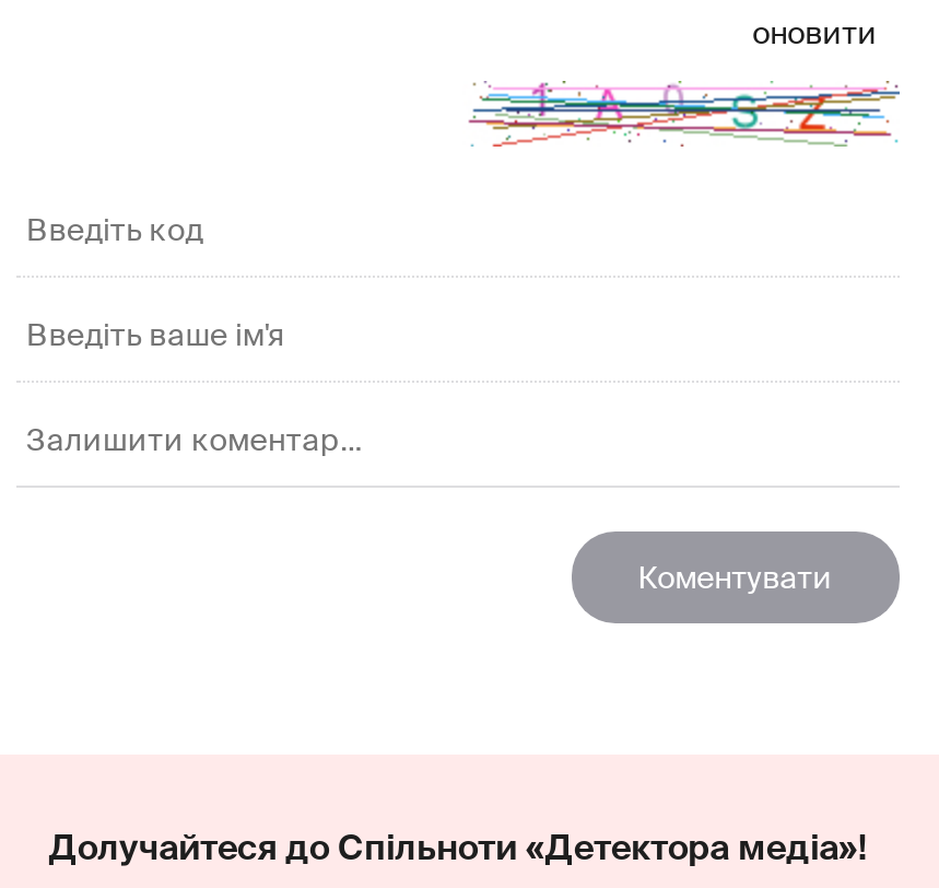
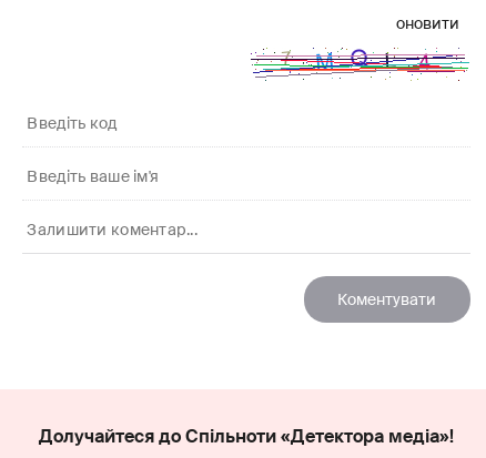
[467,79,902,149] [image] -> [250,47,470,82] [image]

